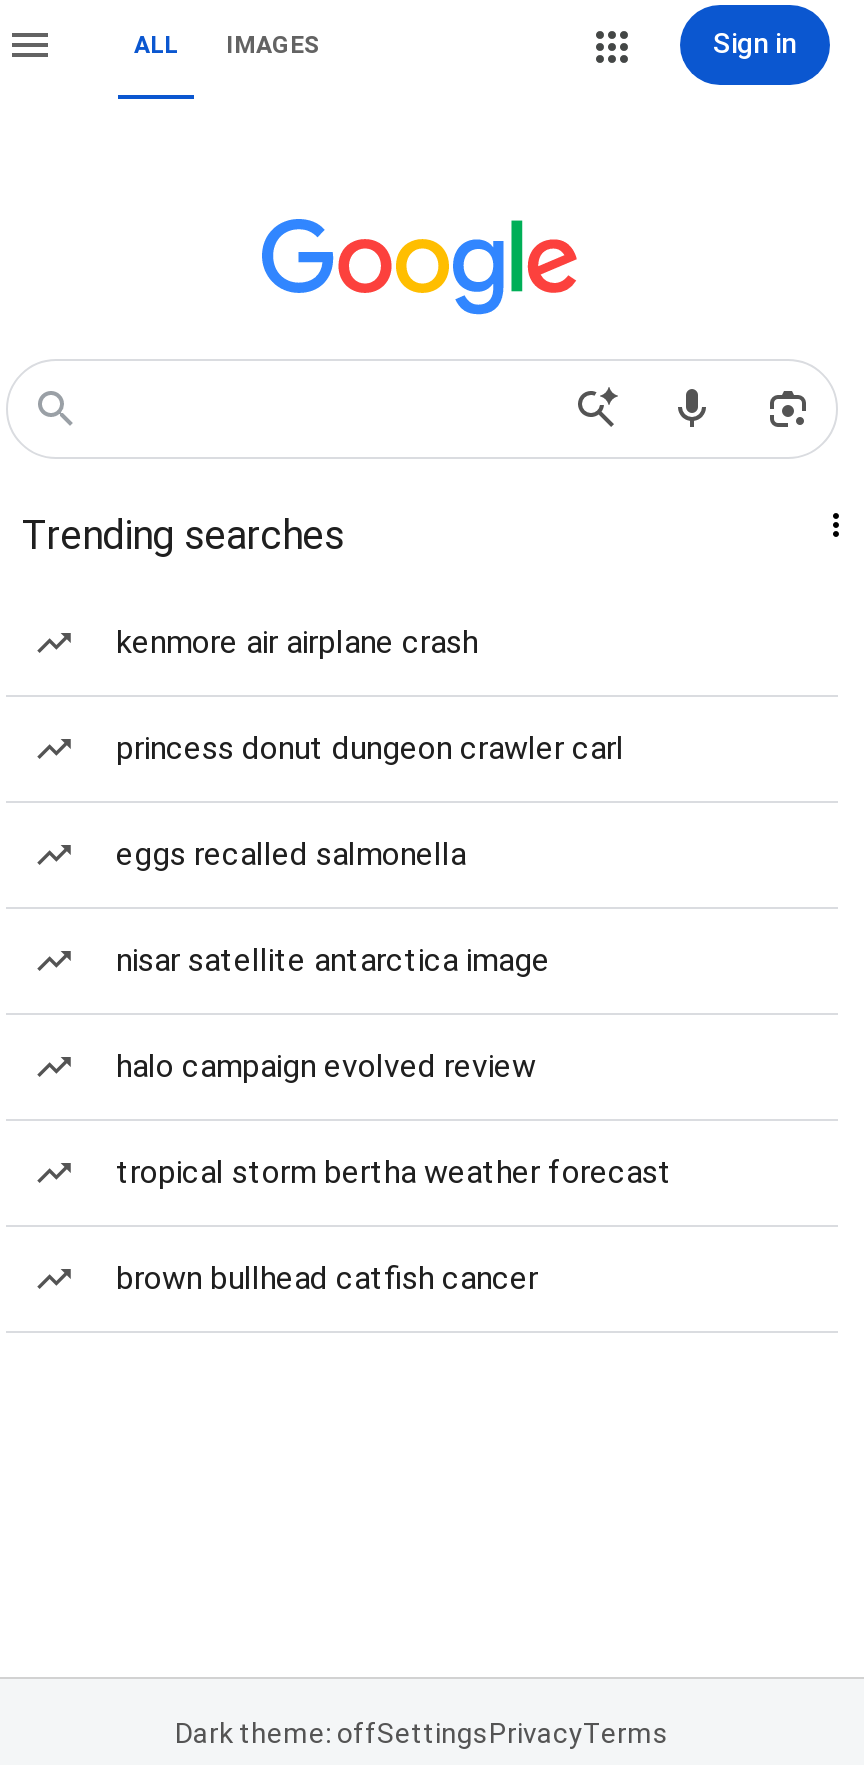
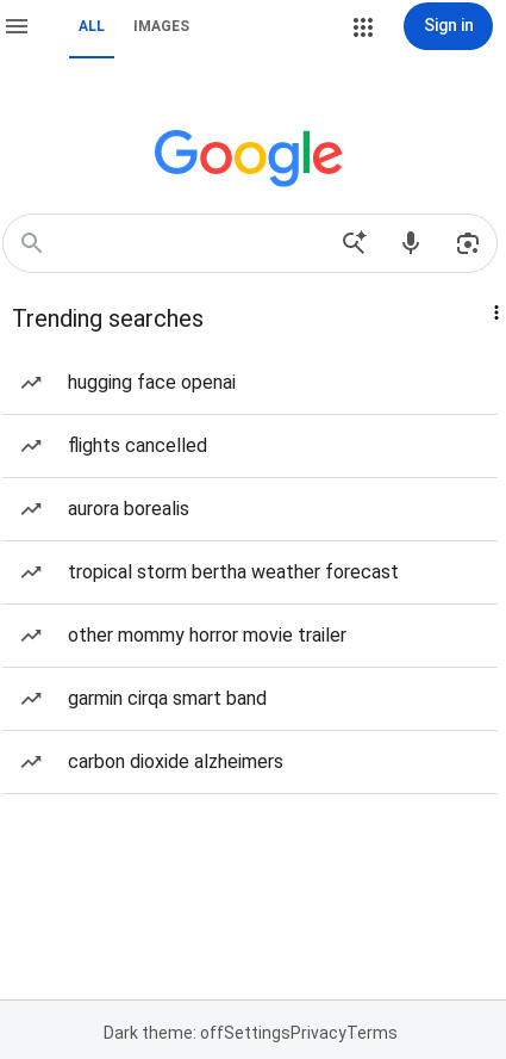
[116,623,624,1085] kenmore air airplane crash | princess donut dungeon crawler carl | eggs recalled salmonella | nisar satellite antarctica image | halo campaign evolved review -> [68,371,236,520] hugging face openai | flights cancelled | aurora borealis
moved [116,1153,672,1191] -> [68,561,399,583]: tropical storm bertha weather forecast
[116,1259,538,1297] brown bullhead catfish cancer -> [68,624,346,773] other mommy horror movie trailer | garmin cirqa smart band | carbon dioxide alzheimers

